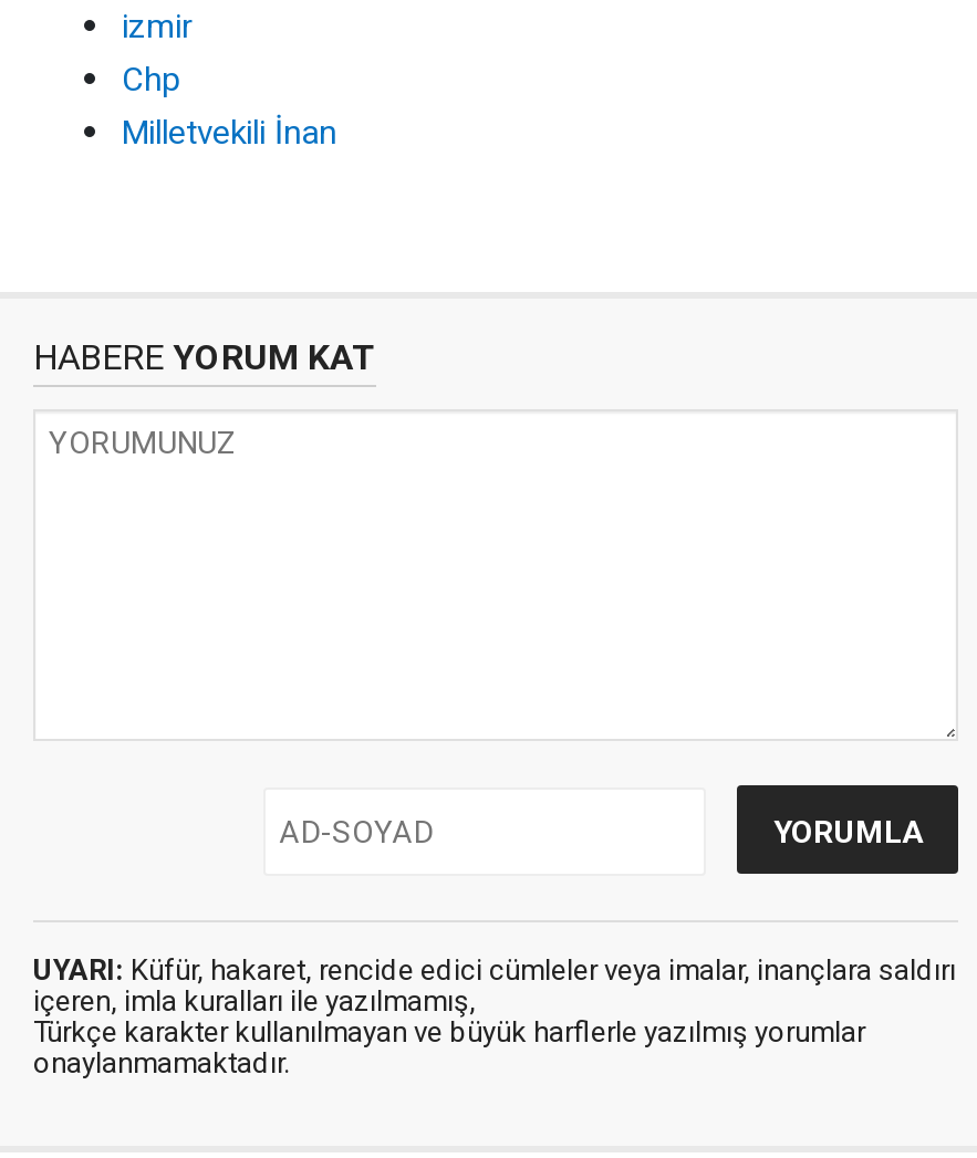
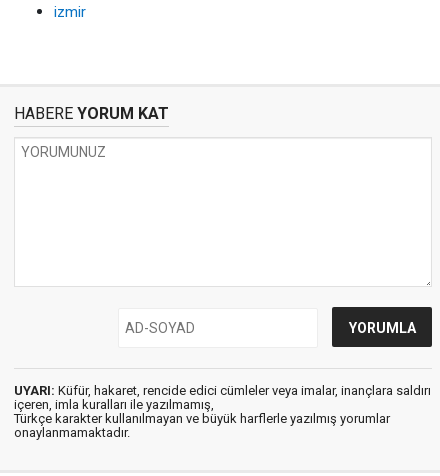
[122,59,336,152] Chp | Milletvekili İnan -> none

